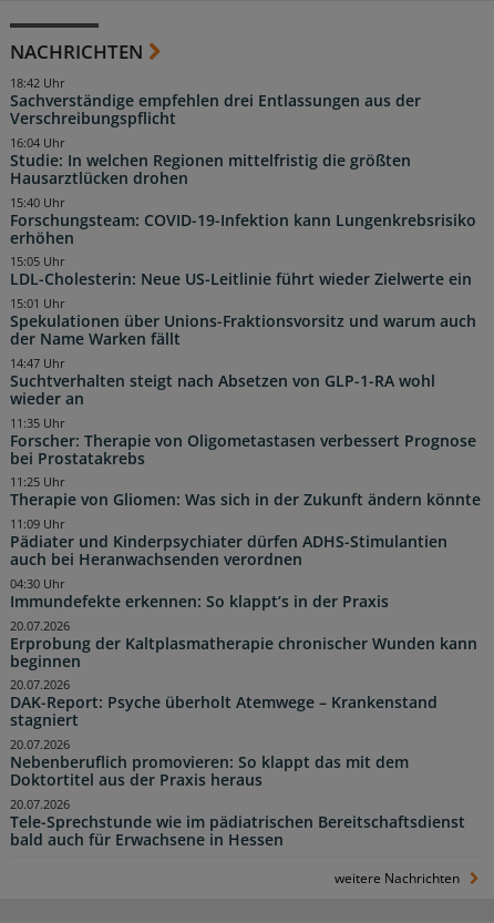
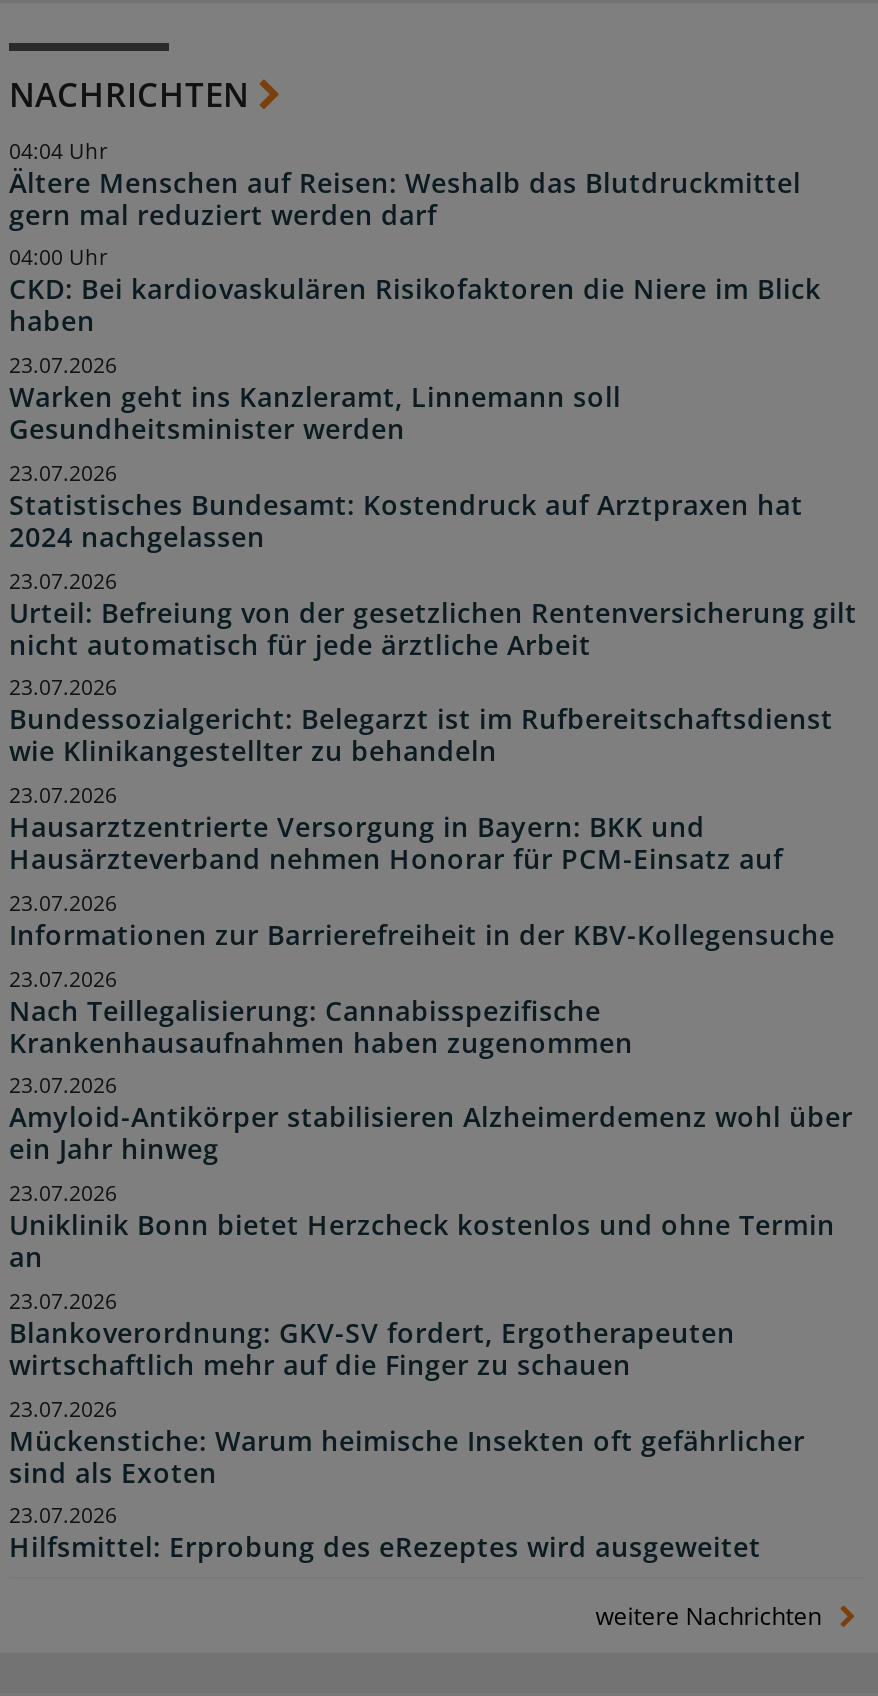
[10,76,65,91] 18:42 Uhr -> [9,136,109,164] 04:04 Uhr
[10,91,421,129] Sachverständige empfehlen drei Entlassungen aus der | Verschreibungspflicht -> [9,164,801,232] Ältere Menschen auf Reisen: Weshalb das Blutdruckmittel | gern mal reduziert werden darf
[10,135,65,151] 16:04 Uhr -> [9,244,109,272] 04:00 Uhr
[10,151,411,188] Studie: In welchen Regionen mittelfristig die größten | Hausarztlücken drohen -> [9,272,821,340] CKD: Bei kardiovaskulären Risikofaktoren die Niere im Blick | haben
[10,195,65,210] 15:40 Uhr -> [9,351,117,379] 23.07.2026
[10,210,476,248] Forschungsteam: COVID-19-Infektion kann Lungenkrebsrisiko | erhöhen -> [9,379,621,447] Warken geht ins Kanzleramt, Linnemann soll | Gesundheitsminister werden
[10,254,65,270] 15:05 Uhr -> [9,459,117,487] 23.07.2026
[10,270,472,290] LDL-Cholesterin: Neue US-Leitlinie führt wieder Zielwerte ein -> [9,487,803,555] Statistisches Bundesamt: Kostendruck auf Arztpraxen hat | 2024 nachgelassen
[10,296,65,312] 15:01 Uhr -> [9,566,117,594] 23.07.2026
[10,312,476,349] Spekulationen über Unions-Fraktionsvorsitz und warum auch | der Name Warken fällt -> [9,594,857,662] Urteil: Befreiung von der gesetzlichen Rentenversicherung gilt | nicht automatisch für jede ärztliche Arbeit
[10,356,65,371] 14:47 Uhr -> [9,674,117,702] 23.07.2026
[10,371,435,409] Suchtverhalten steigt nach Absetzen von GLP-1-RA wohl | wieder an -> [9,702,833,770] Bundessozialgericht: Belegarzt ist im Rufbereitschaftsdienst | wie Klinikangestellter zu behandeln
[10,415,65,431] 11:35 Uhr -> [9,781,117,809] 23.07.2026
[10,431,476,468] Forscher: Therapie von Oligometastasen verbessert Prognose | bei Prostatakrebs -> [9,809,783,877] Hausarztzentrierte Versorgung in Bayern: BKK und | Hausärzteverband nehmen Honorar für PCM-Einsatz auf
[10,475,65,490] 11:25 Uhr -> [9,889,117,917] 23.07.2026
[10,490,481,510] Therapie von Gliomen: Was sich in der Zukunft ändern könnte -> [9,917,835,953] Informationen zur Barrierefreiheit in der KBV-Kollegensuche
[10,517,65,532] 11:09 Uhr -> [9,964,117,992] 23.07.2026
[10,532,447,570] Pädiater und Kinderpsychiater dürfen ADHS-Stimulantien | auch bei Heranwachsenden verordnen -> [9,992,633,1060] Nach Teillegalisierung: Cannabisspezifische | Krankenhausaufnahmen haben zugenommen
[10,576,65,592] 04:30 Uhr -> [9,1072,117,1100] 23.07.2026
[10,592,389,612] Immundefekte erkennen: So klappt’s in der Praxis -> [9,1100,853,1168] Amyloid-Antikörper stabilisieren Alzheimerdemenz wohl über | ein Jahr hinweg
[10,618,70,633] 20.07.2026 -> [9,1179,117,1207] 23.07.2026
[10,633,477,671] Erprobung der Kaltplasmatherapie chronischer Wunden kann | beginnen -> [9,1207,835,1275] Uniklinik Bonn bietet Herzcheck kostenlos und ohne Termin | an
[10,678,70,693] 20.07.2026 -> [9,1287,117,1315] 23.07.2026
[10,693,438,731] DAK-Report: Psyche überholt Atemwege – Krankenstand | stagniert -> [9,1315,735,1383] Blankoverordnung: GKV-SV fordert, Ergotherapeuten | wirtschaftlich mehr auf die Finger zu schauen
[10,737,70,753] 20.07.2026 -> [9,1394,117,1422] 23.07.2026
[10,753,409,790] Nebenberuflich promovieren: So klappt das mit dem | Doktortitel aus der Praxis heraus -> [9,1422,805,1490] Mückenstiche: Warum heimische Insekten oft gefährlicher | sind als Exoten
[10,797,70,812] 20.07.2026 -> [9,1502,117,1530] 23.07.2026
[10,812,465,850] Tele-Sprechstunde wie im pädiatrischen Bereitschaftsdienst | bald auch für Erwachsene in Hessen -> [9,1530,761,1566] Hilfsmittel: Erprobung des eRezeptes wird ausgeweitet

